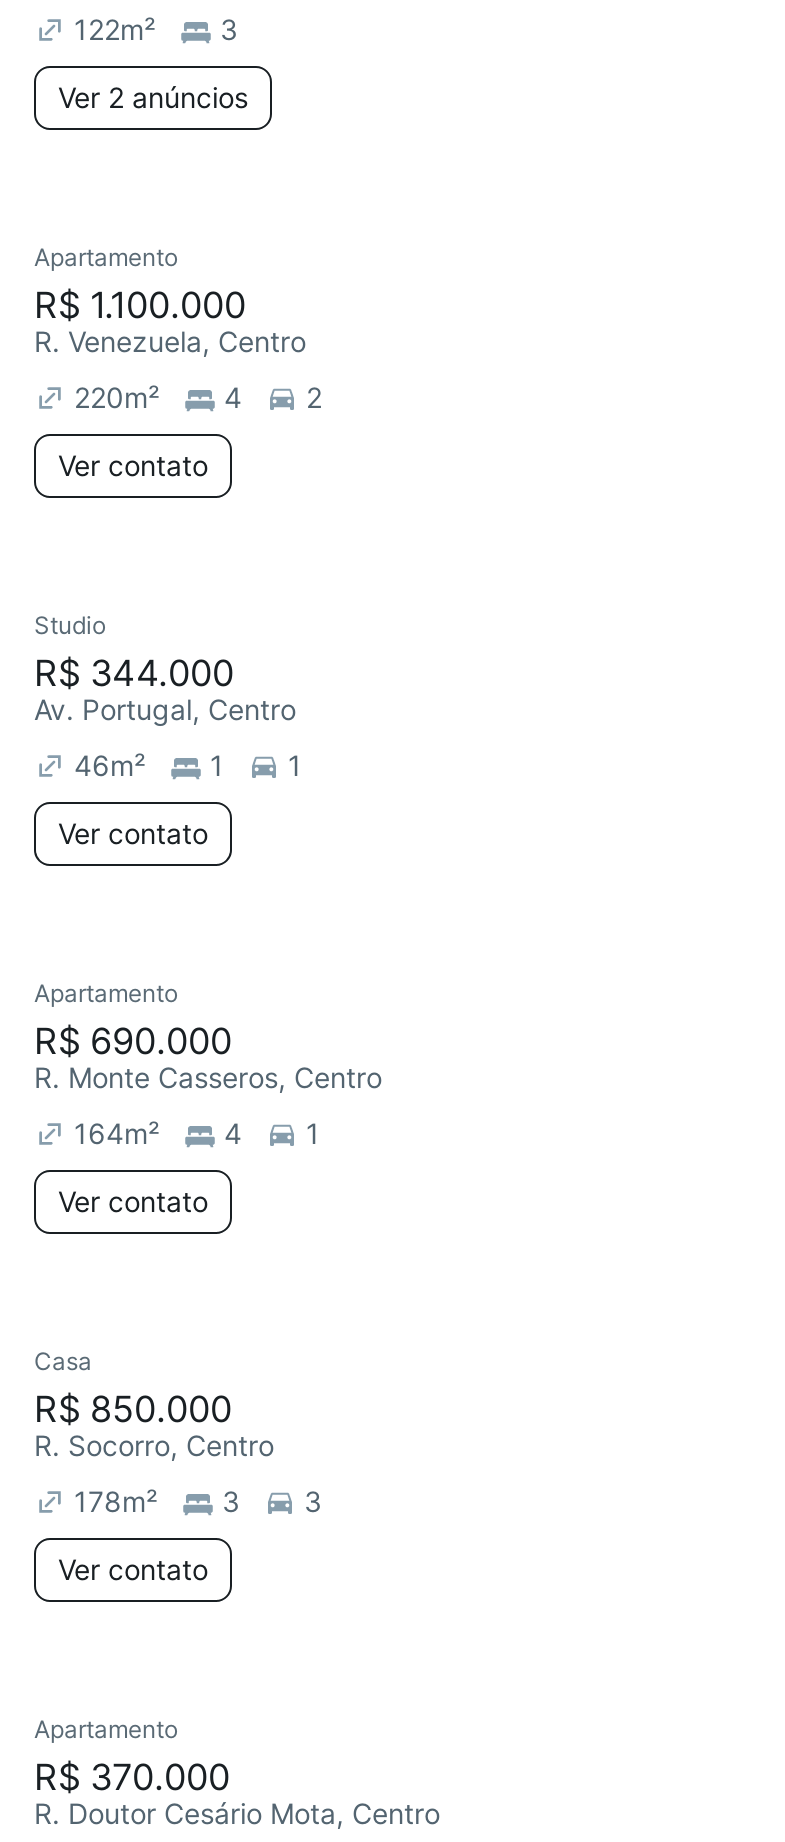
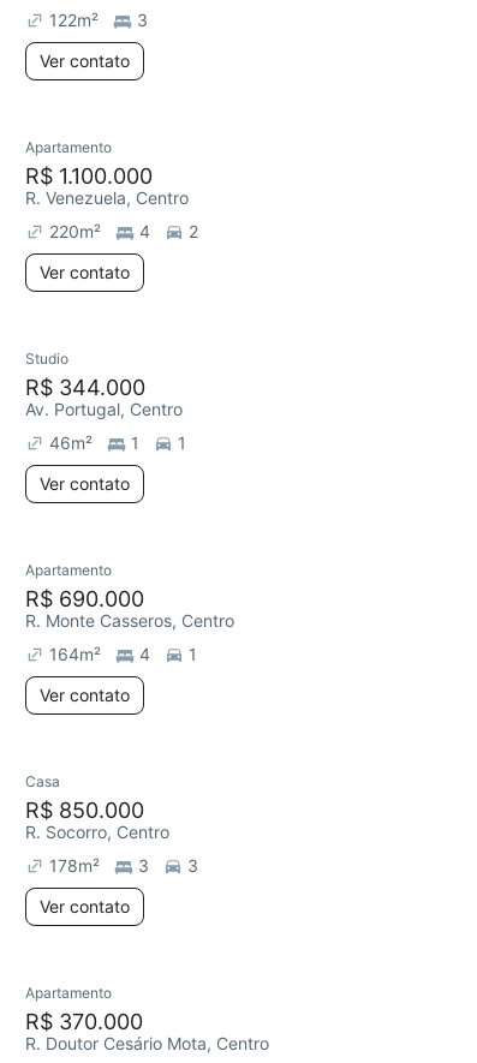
[58,80,248,114] Ver 2 anúncios -> [40,50,130,71] Ver contato

